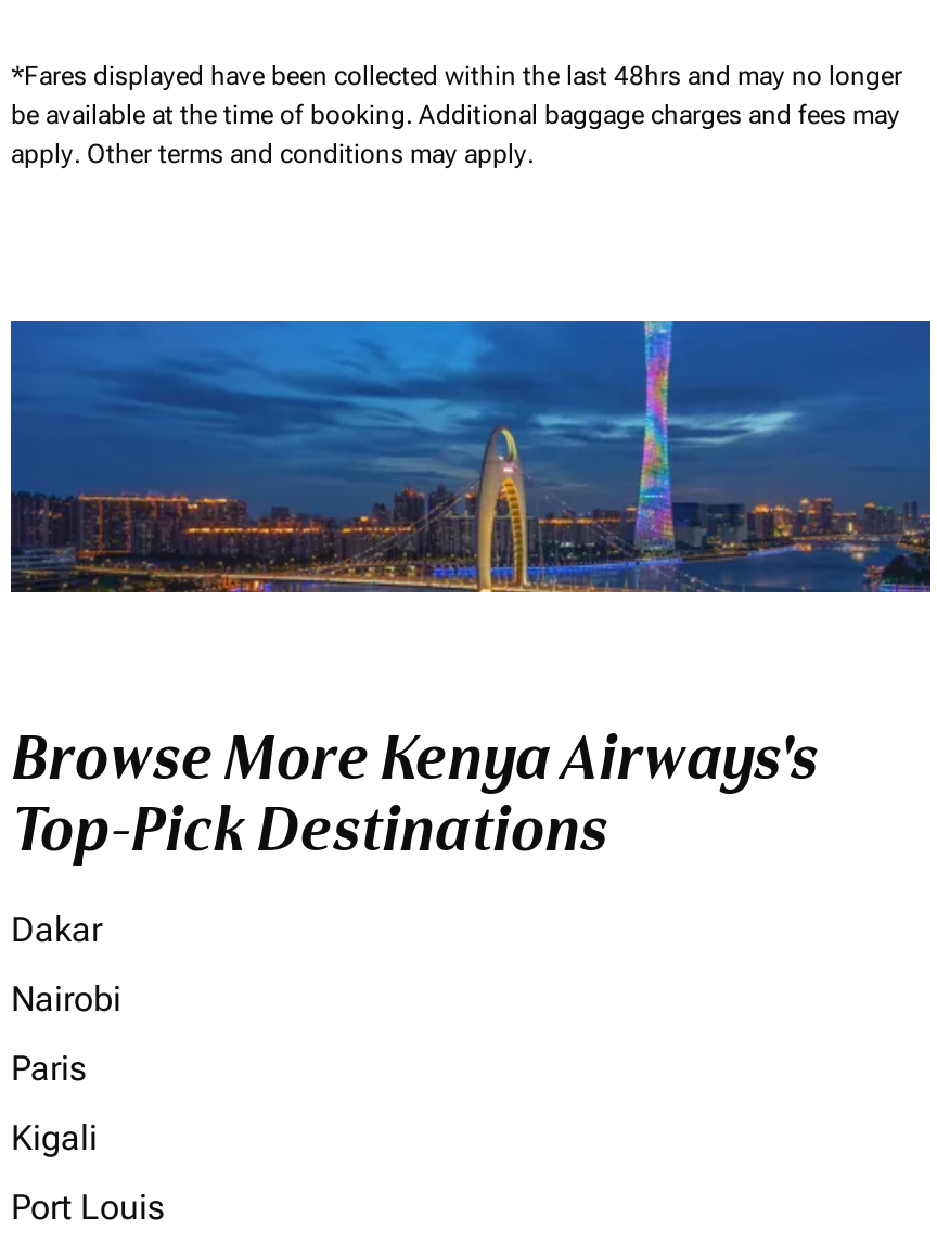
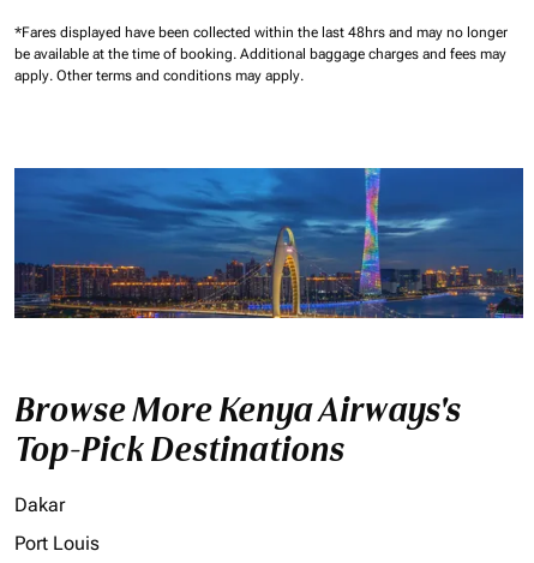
[11,979,121,1159] Nairobi | Paris | Kigali -> none

